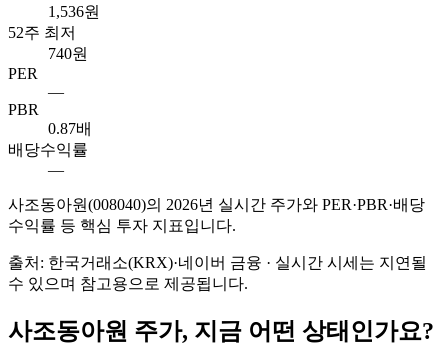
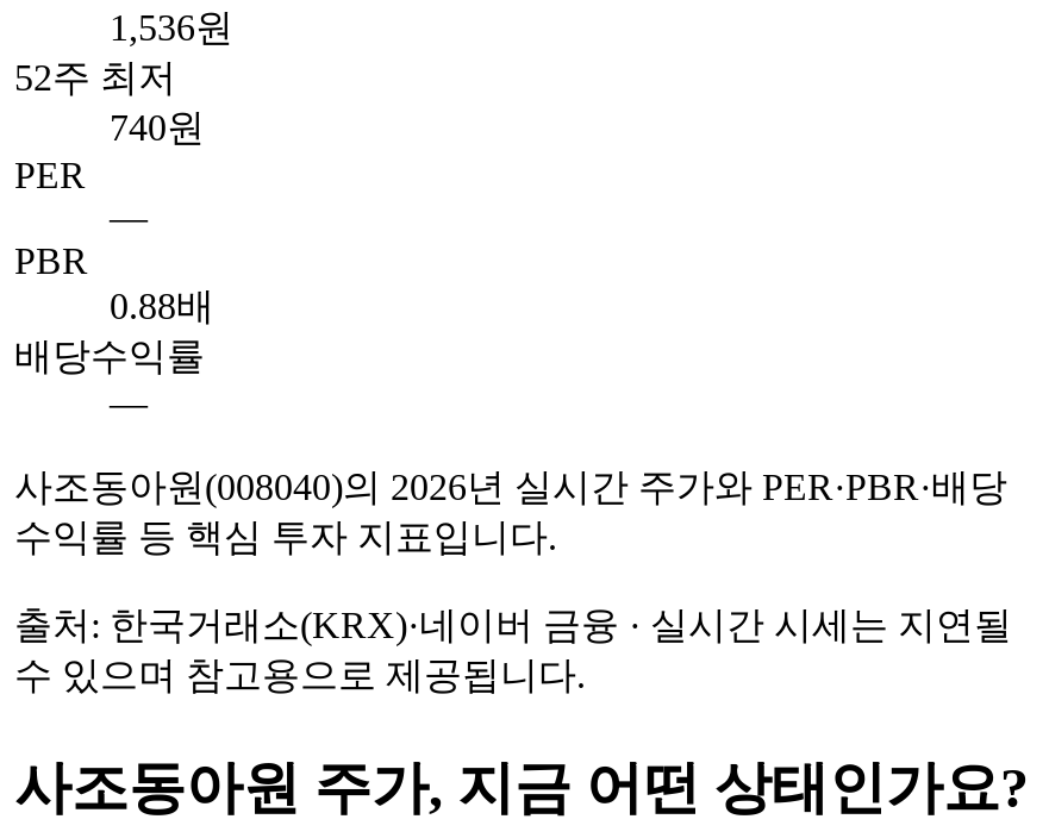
[48,120,92,137] 0.87배 -> [110,285,214,326] 0.88배

